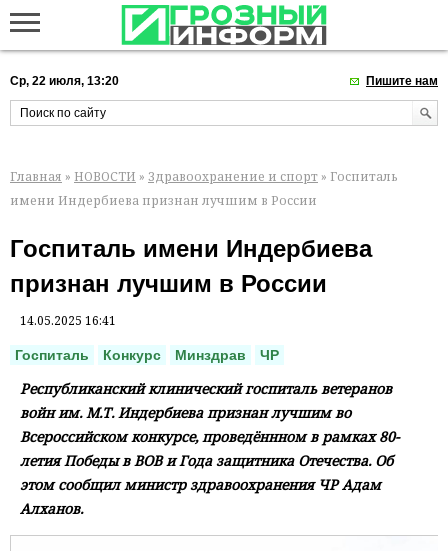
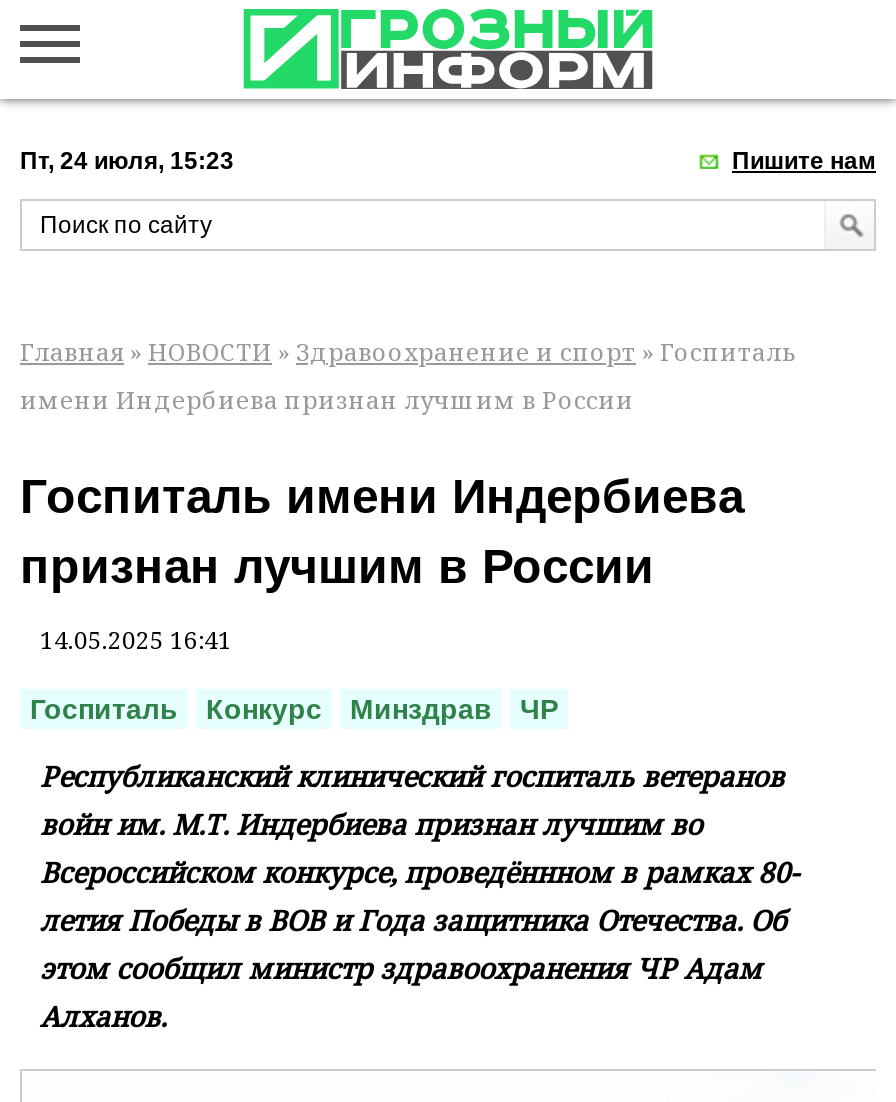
[10,74,119,88] Ср, 22 июля, 13:20 -> [20,147,234,175] Пт, 24 июля, 15:23

